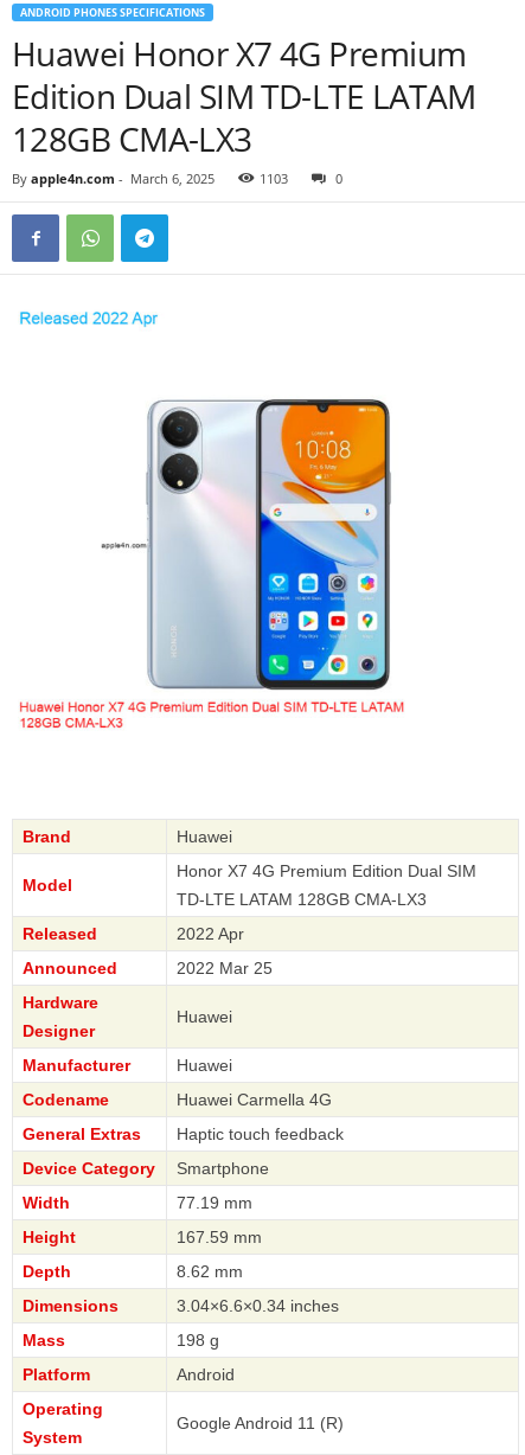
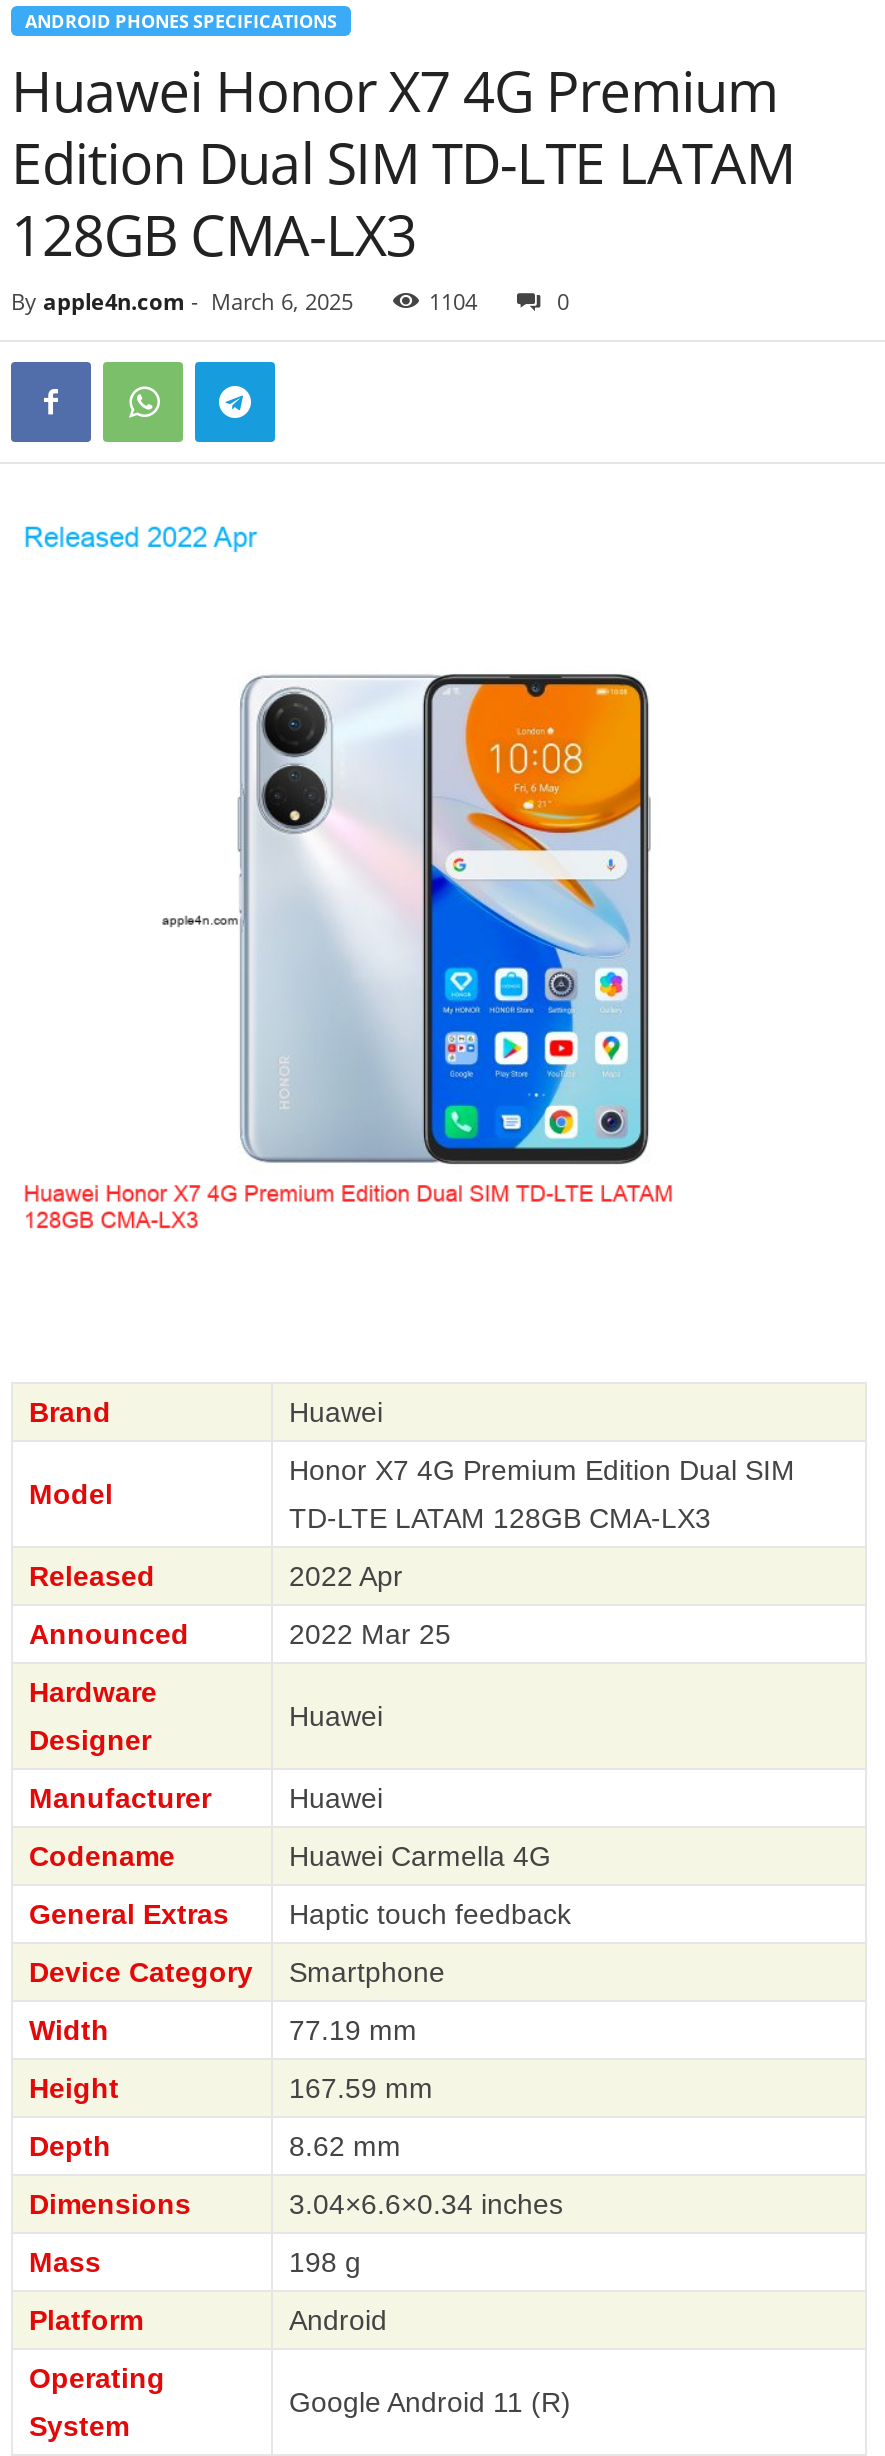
[260,169,288,187] 1103 -> [429,286,477,316] 1104

